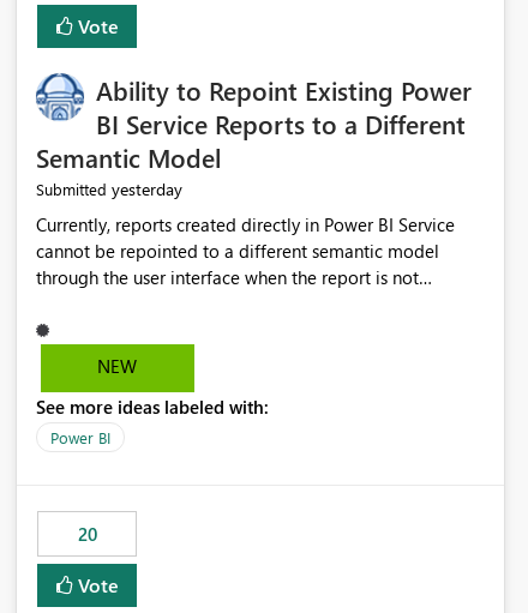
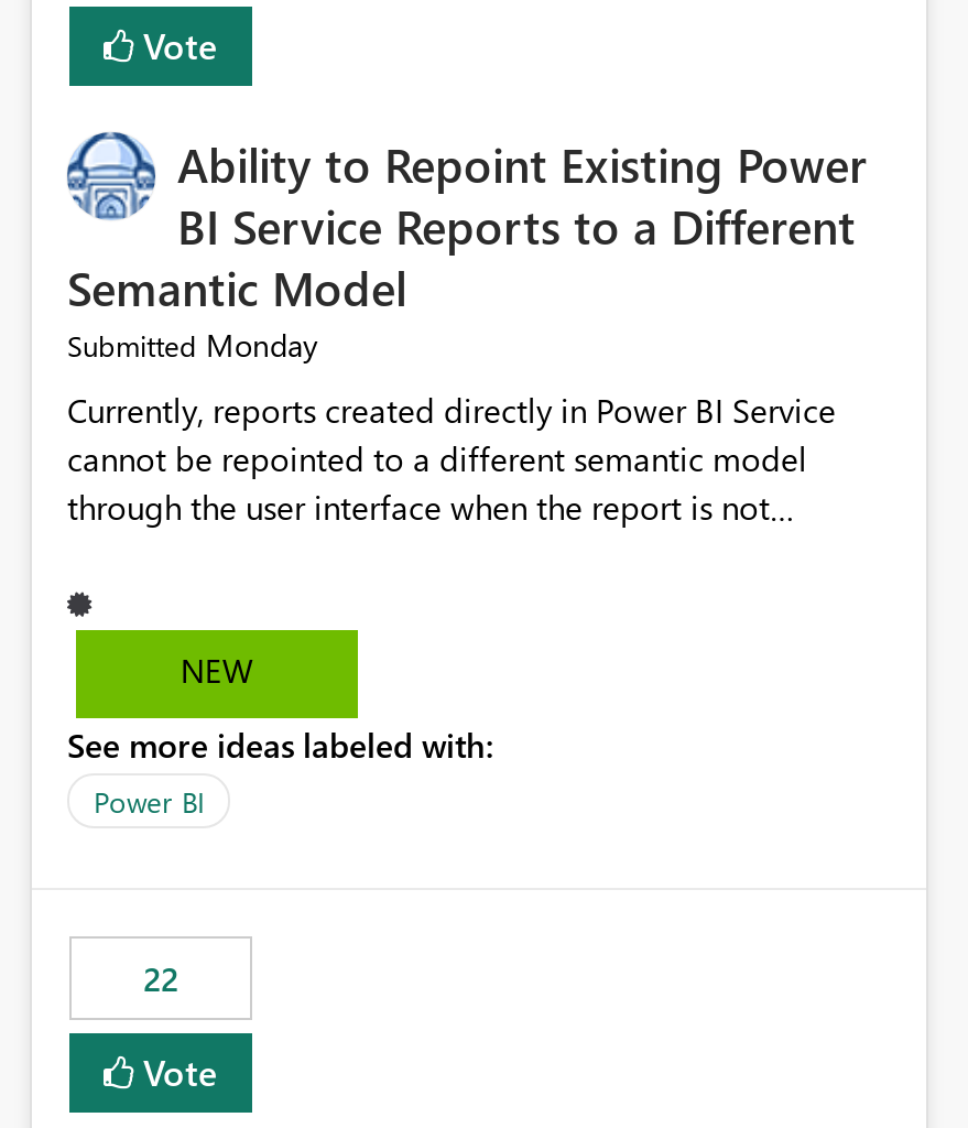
[36,178,182,201] Submitted yesterday -> [67,325,318,367] Submitted Monday
[77,522,97,546] 20 -> [143,957,178,1001] 22

